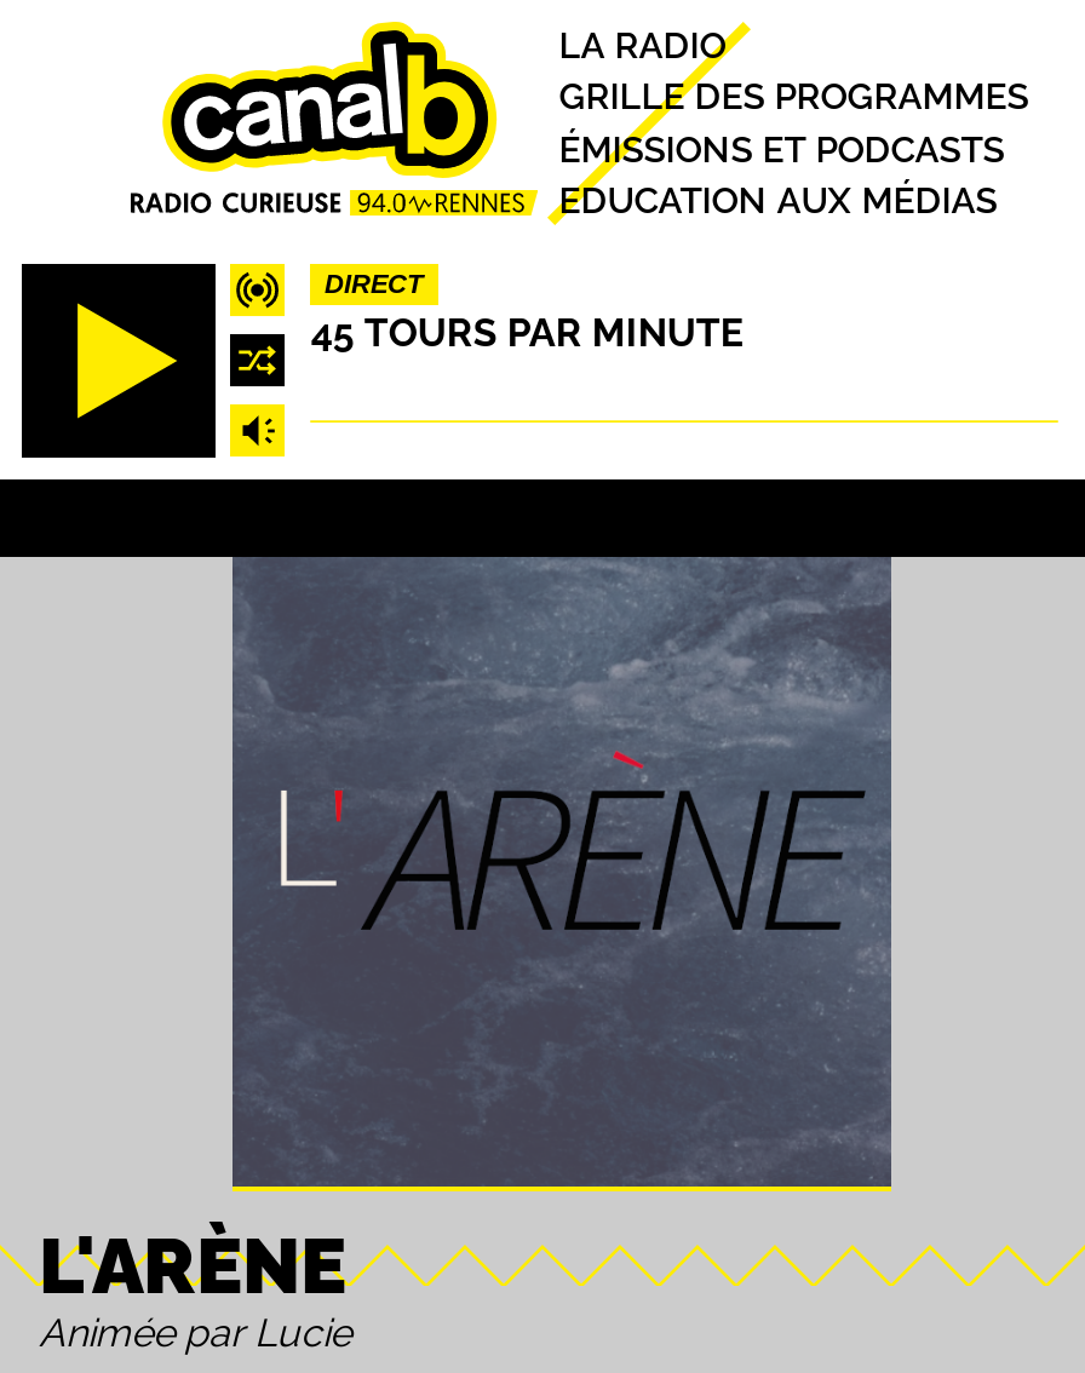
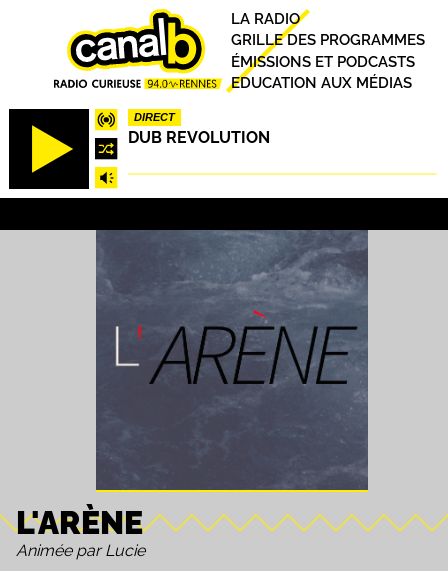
[311,310,744,356] 45 TOURS PAR MINUTE -> [128,128,270,147] DUB REVOLUTION

